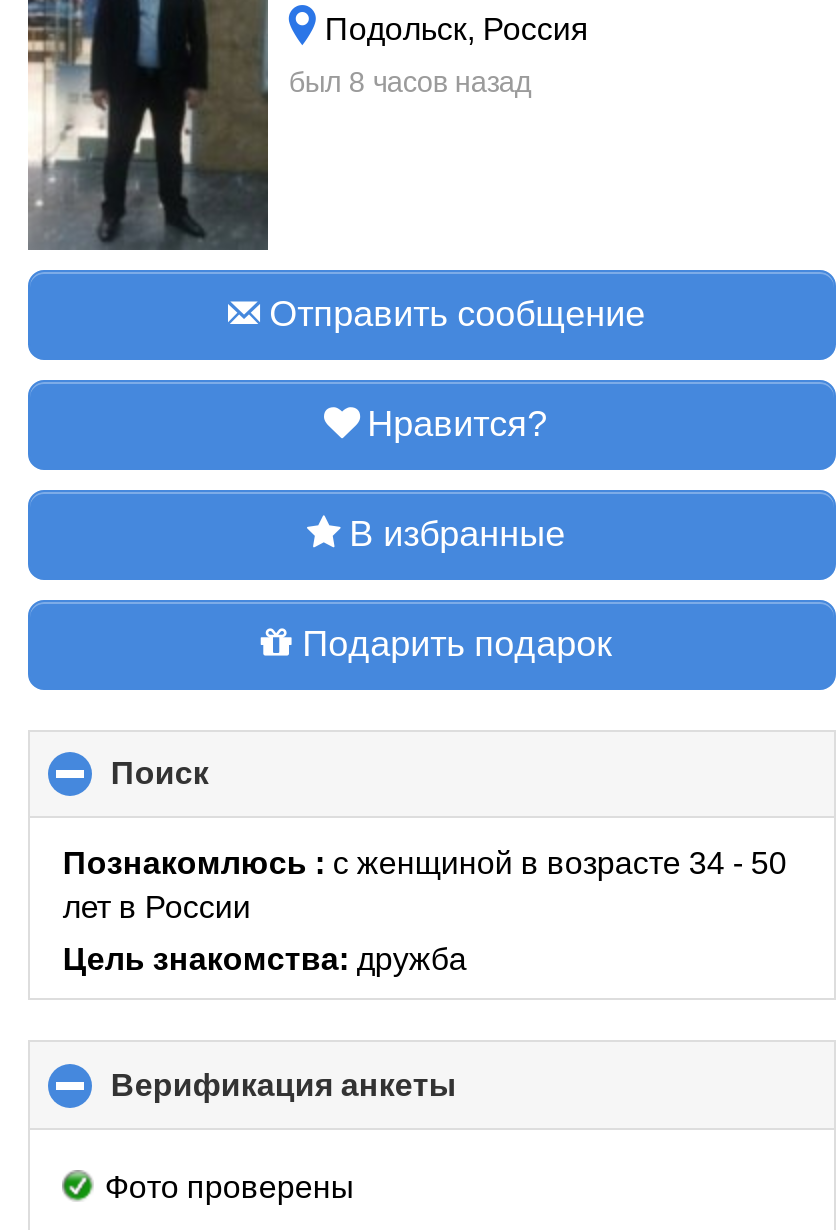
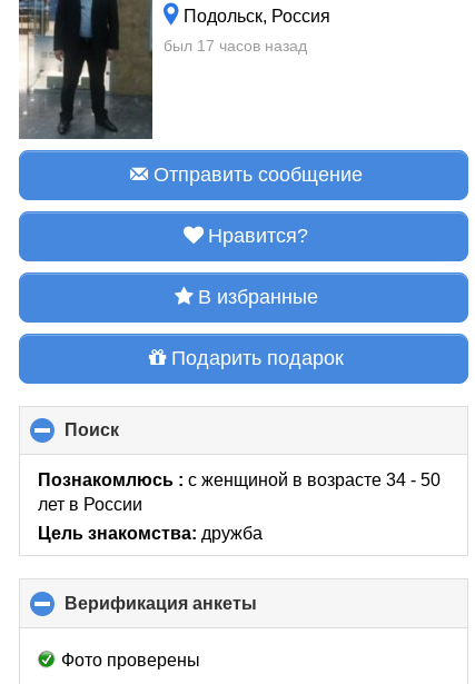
[289,66,531,98] был 8 часов назад -> [164,37,307,54] был 17 часов назад

